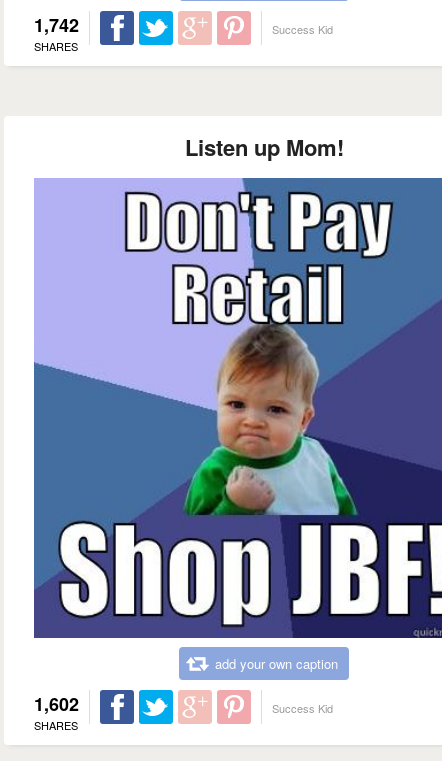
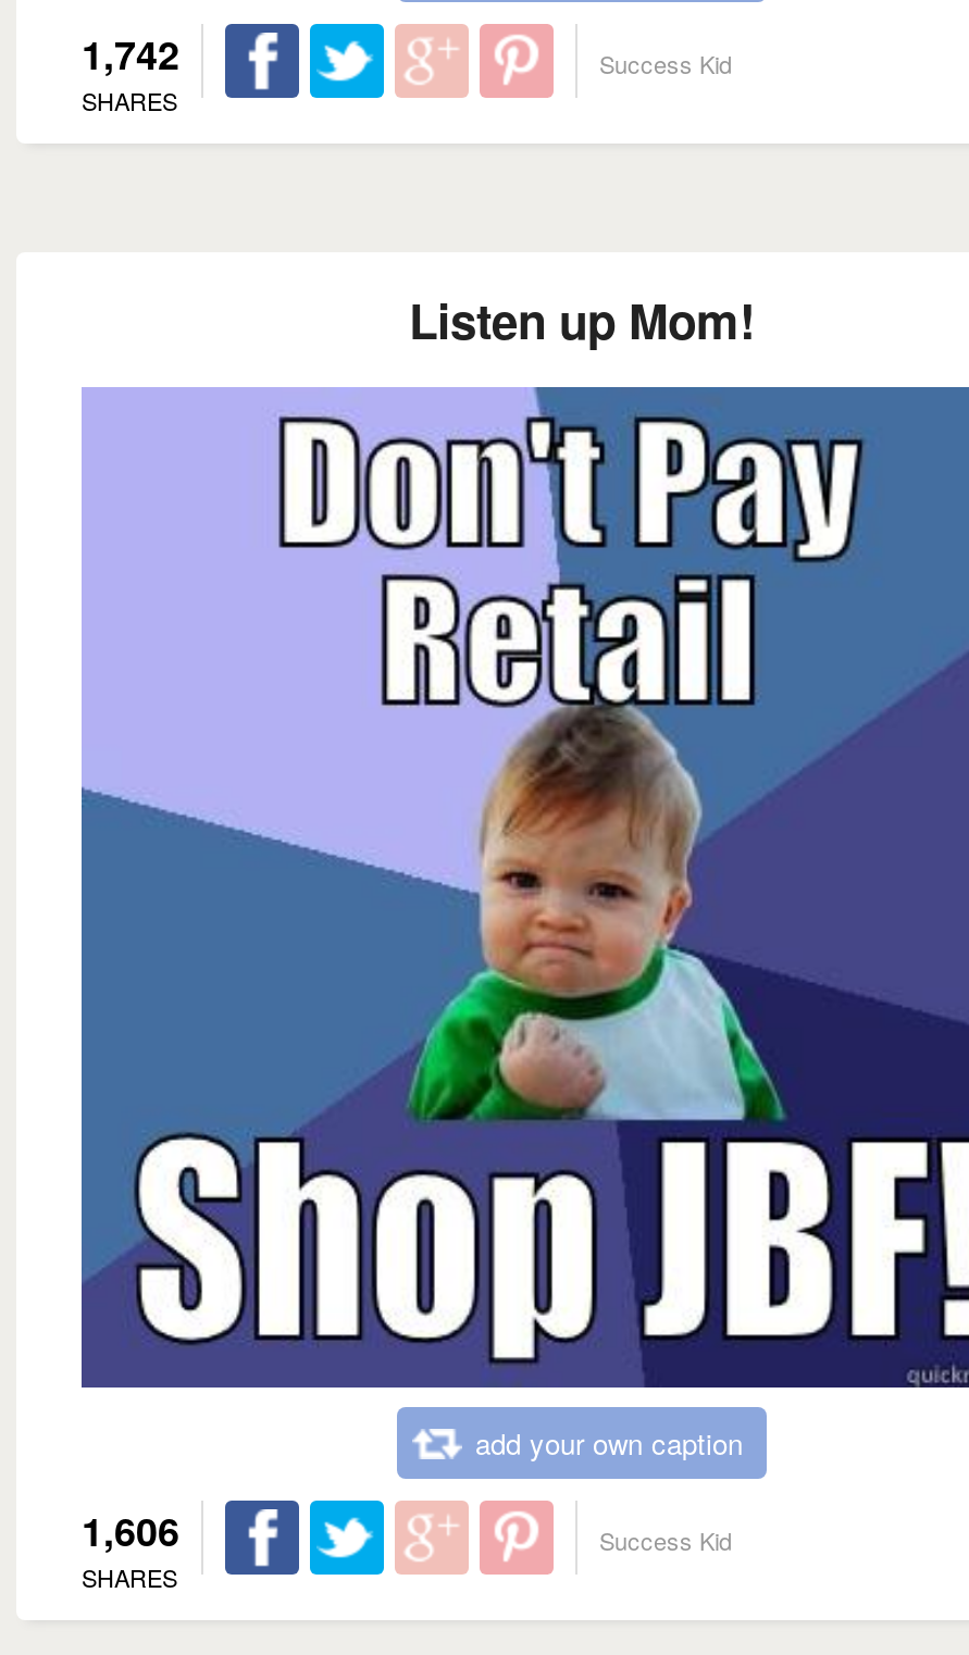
[34,691,79,717] 1,602 -> [82,1503,179,1560] 1,606

